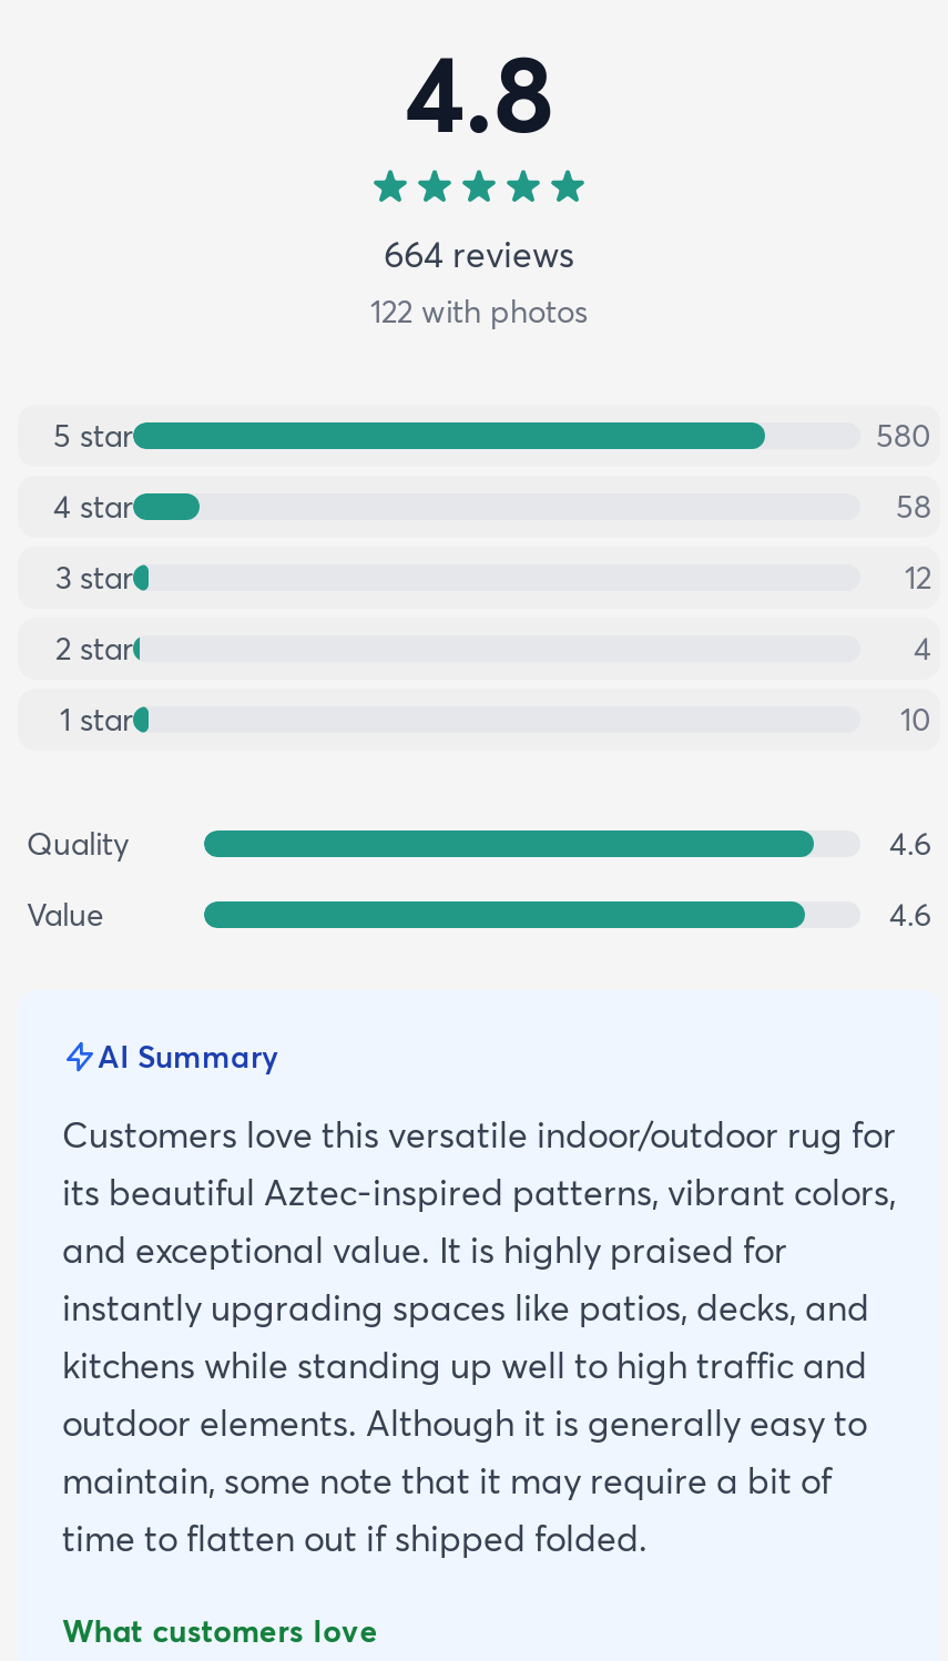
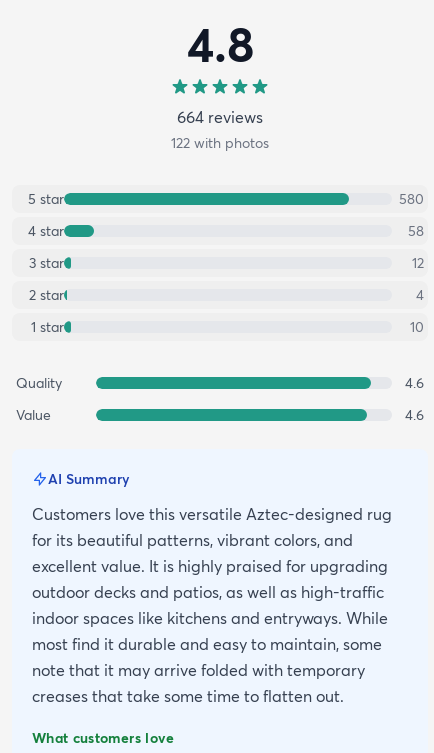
[62,1113,896,1561] Customers love this versatile indoor/outdoor rug for | its beautiful Aztec-inspired patterns, vibrant colors, | and exceptional value. It is highly praised for | instantly upgrading spaces like patios, decks, and | kitchens while standing up well to high traffic and | outdoor elements. Although it is generally easy to | maintain, some note that it may require a bit of | time to flatten out if shipped folded. -> [32,504,392,706] Customers love this versatile Aztec-designed rug | for its beautiful patterns, vibrant colors, and | excellent value. It is highly praised for upgrading | outdoor decks and patios, as well as high-traffic | indoor spaces like kitchens and entryways. While | most find it durable and easy to maintain, some | note that it may arrive folded with temporary | creases that take some time to flatten out.

